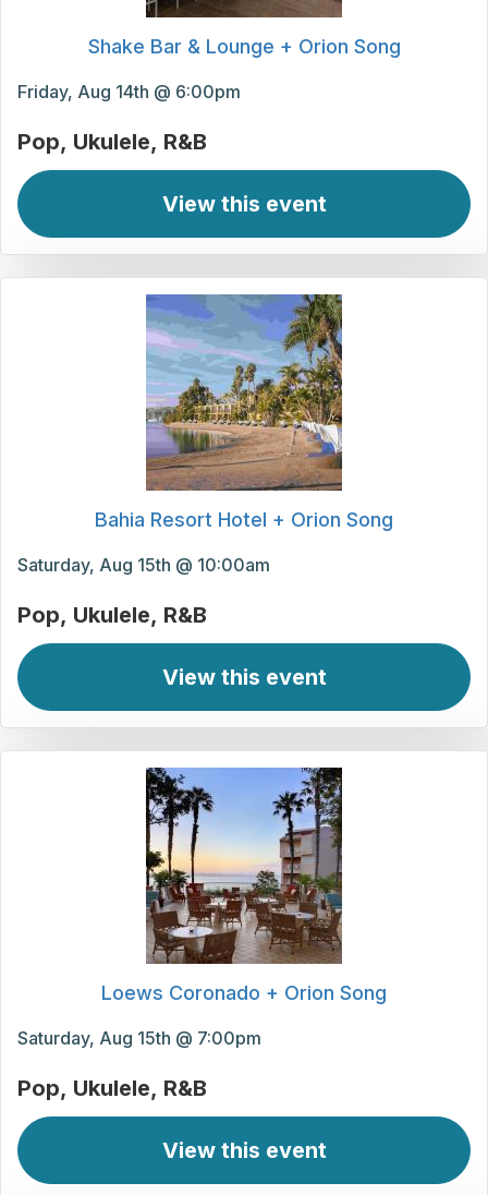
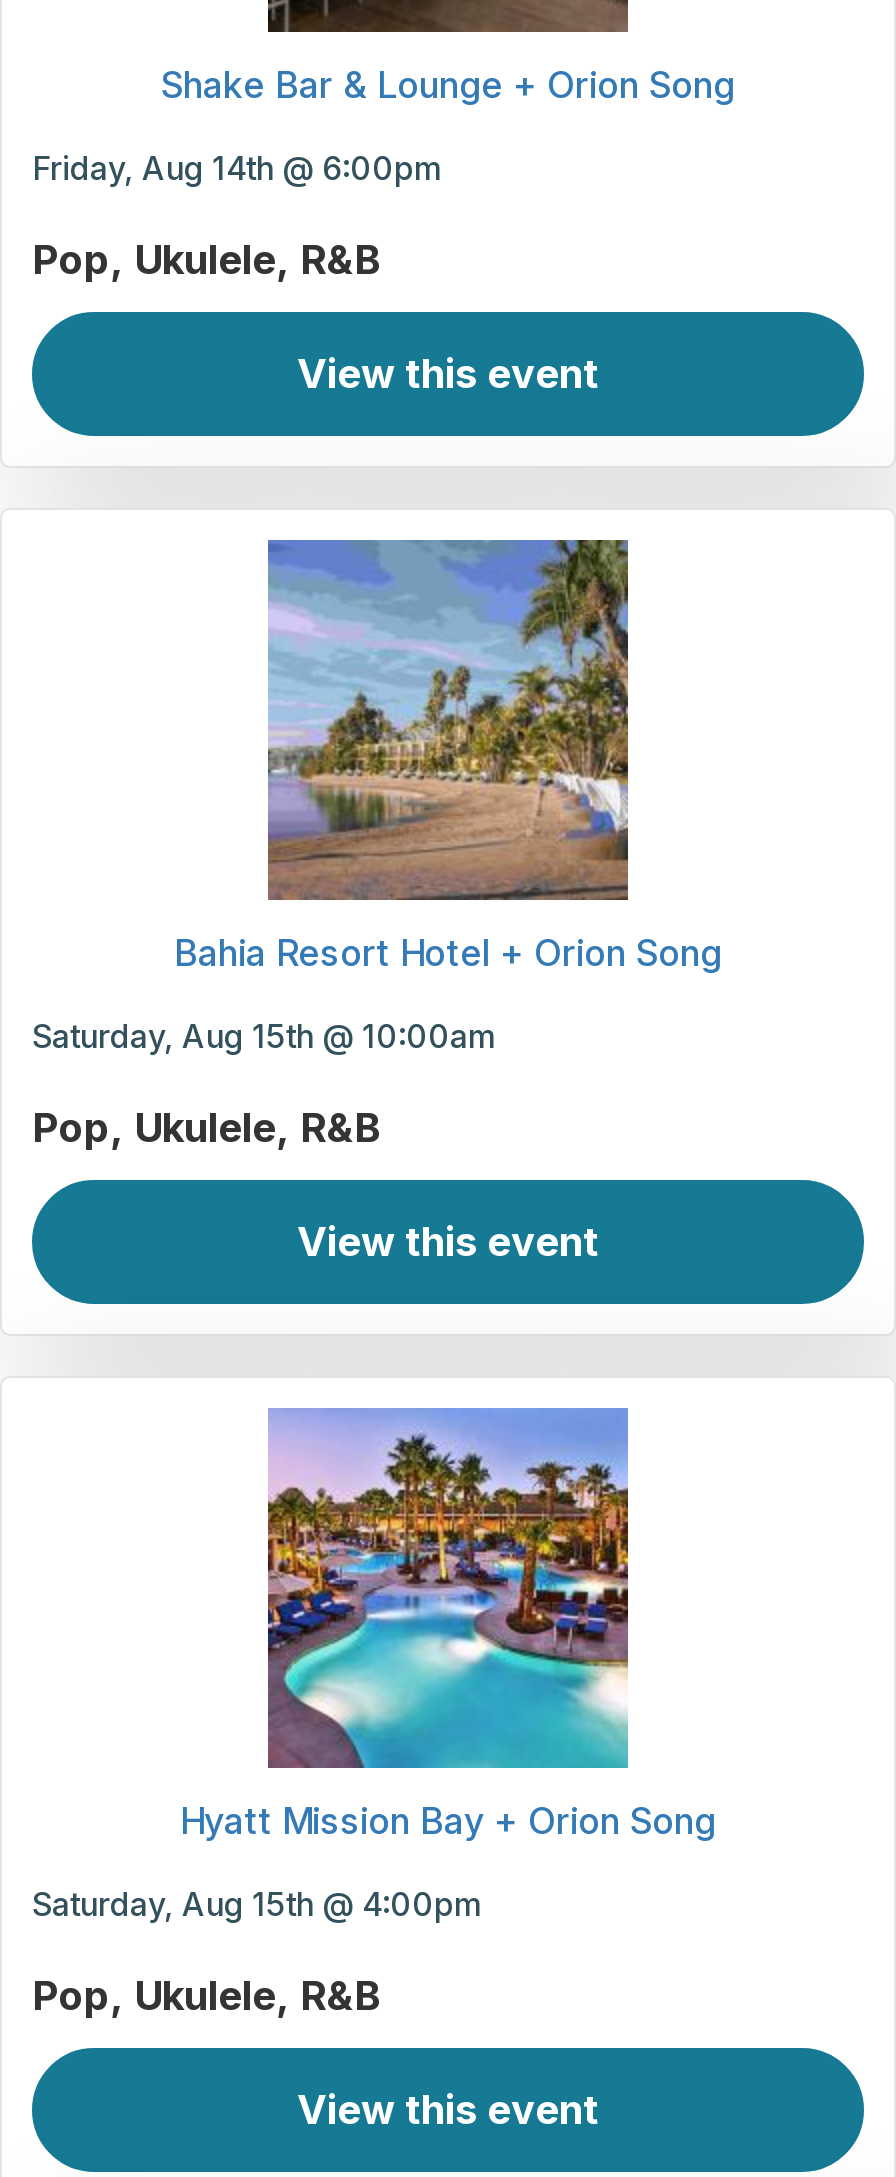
[101,767,387,1005] [image] | Loews Coronado + Orion Song -> [180,1406,716,1843] [image] | Hyatt Mission Bay + Orion Song
[17,1027,261,1049] Saturday, Aug 15th @ 7:00pm -> [32,1885,482,1925] Saturday, Aug 15th @ 4:00pm

